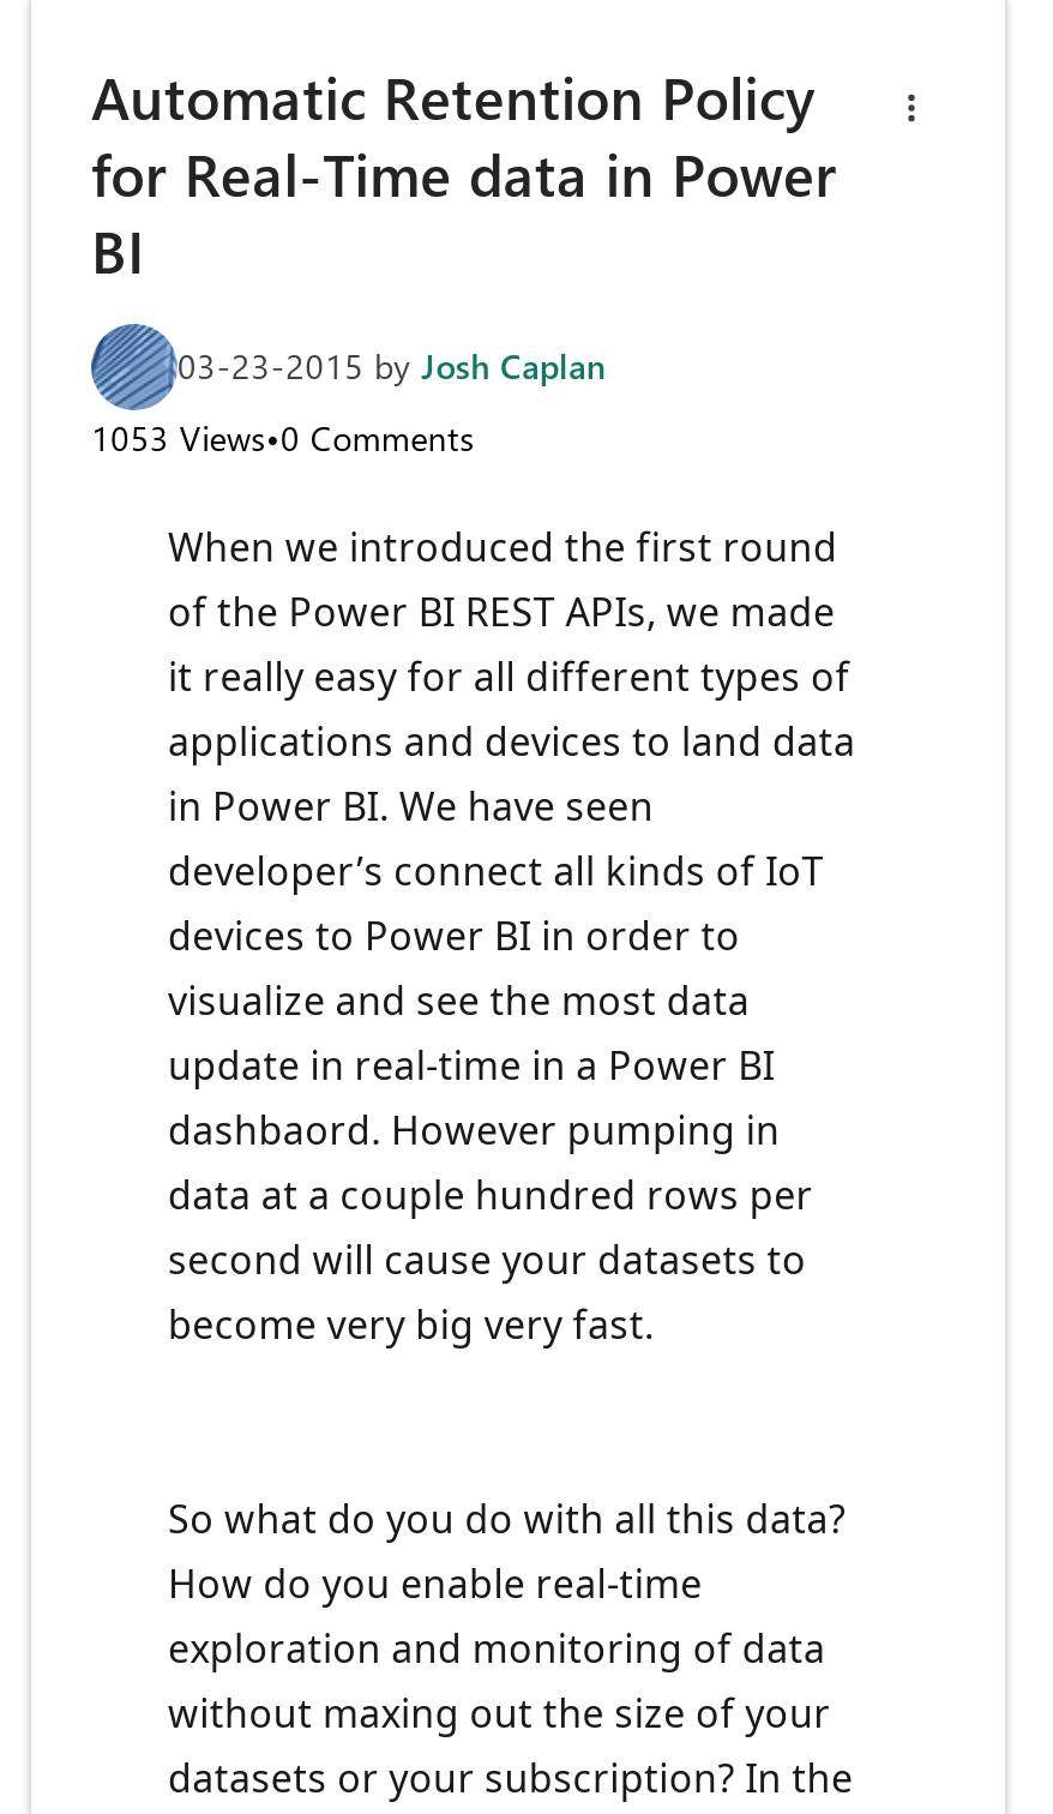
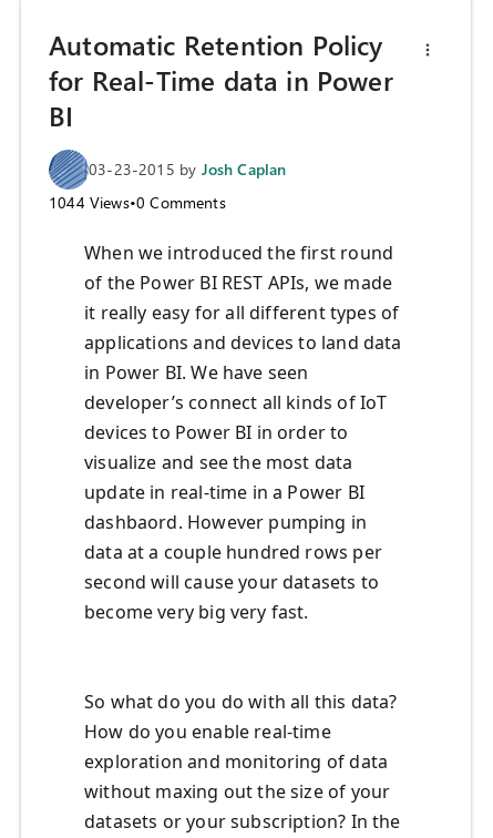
[91,416,474,462] 1053 Views•0 Comments -> [49,192,226,213] 1044 Views•0 Comments

